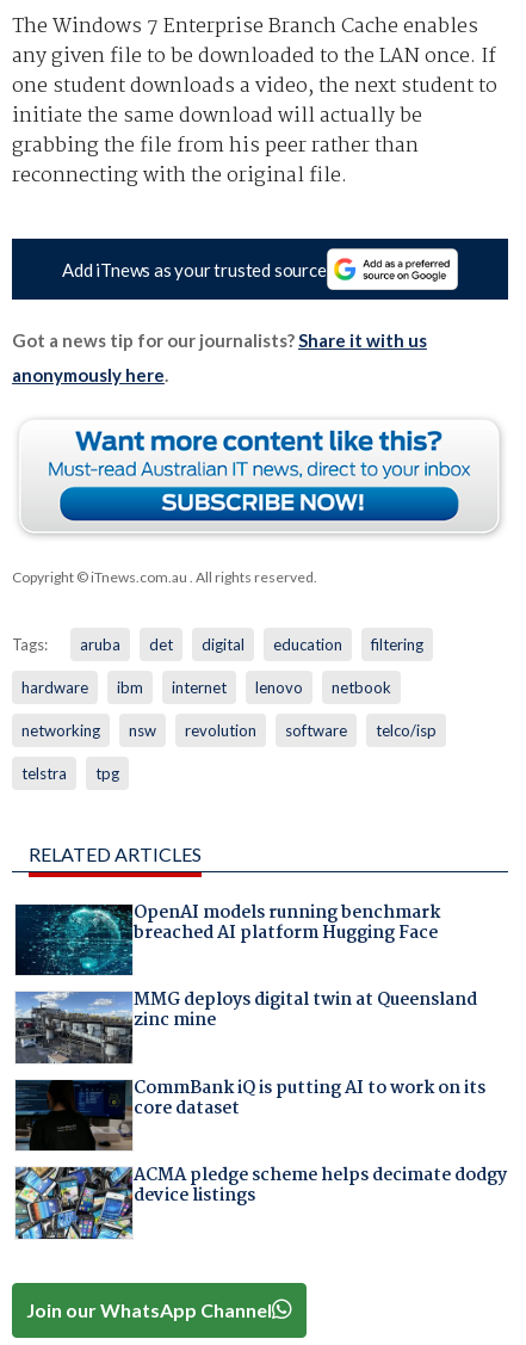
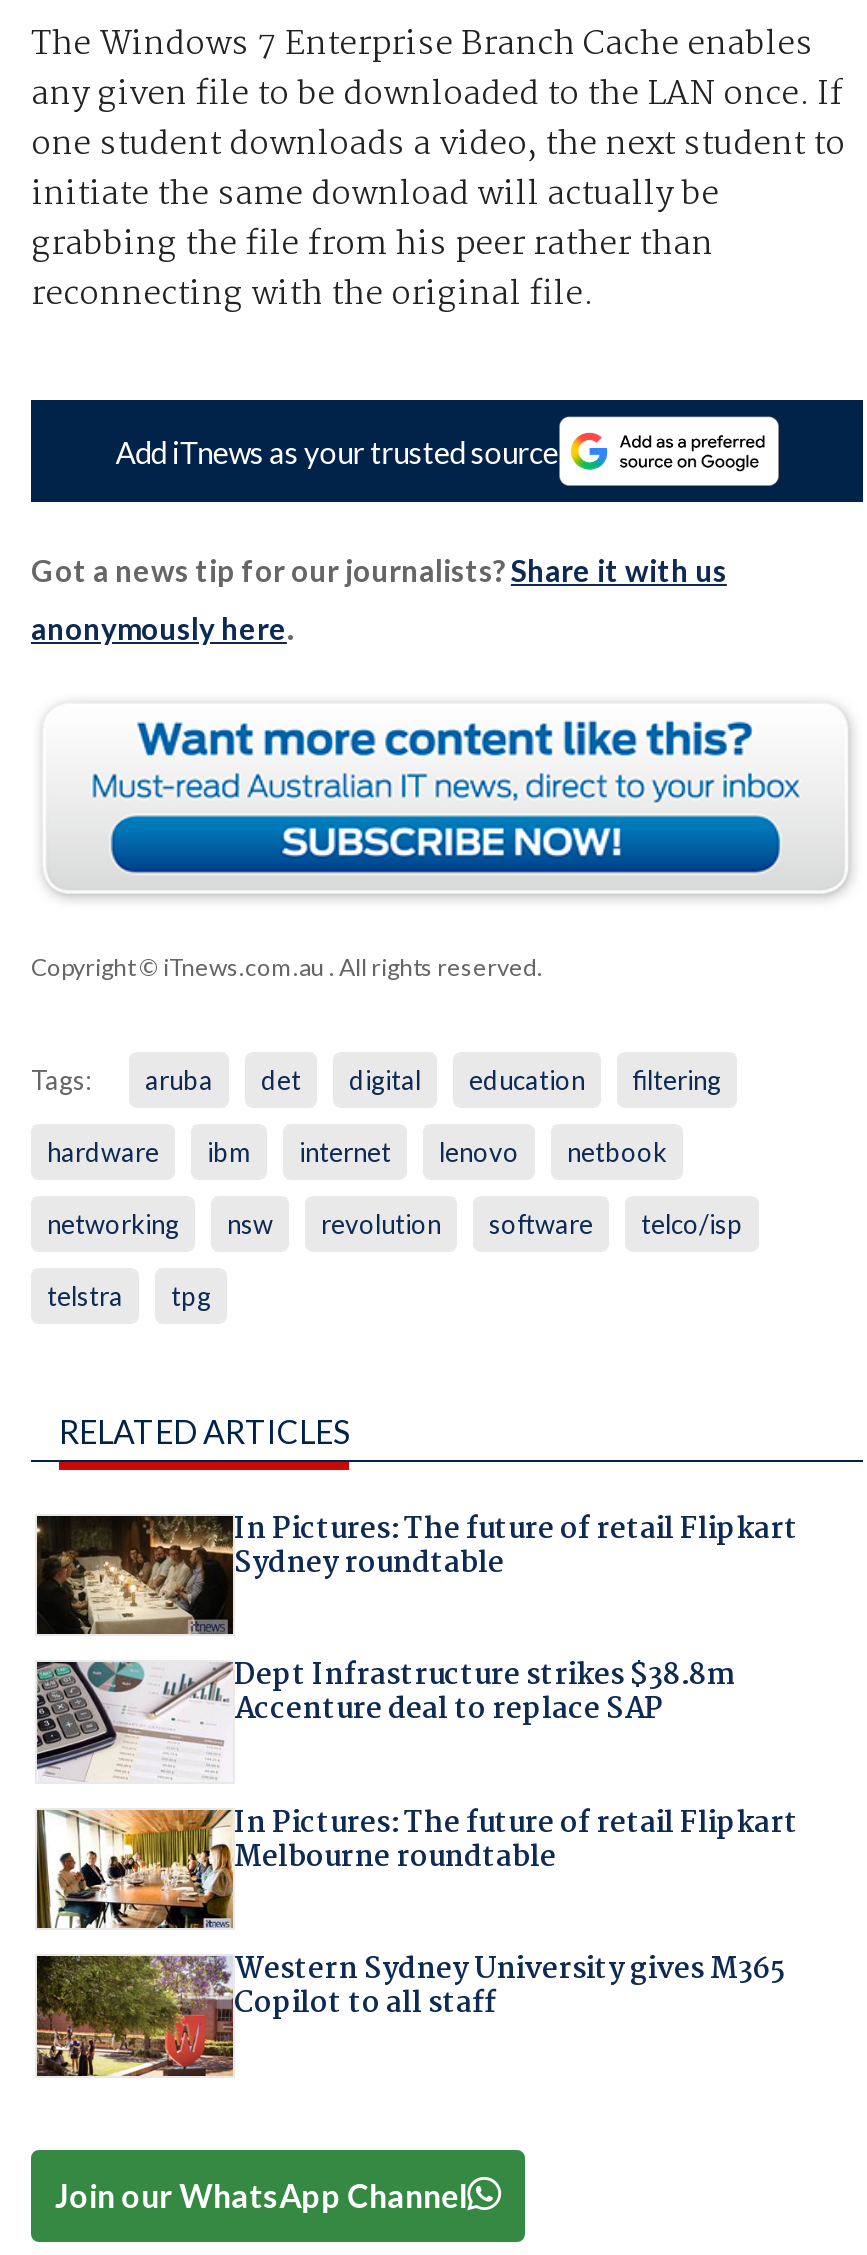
[14,899,440,976] [image] | OpenAI models running benchmark | breached AI platform Hugging Face -> [35,1506,798,1636] [image] | In Pictures: The future of retail Flipkart | Sydney roundtable
[14,986,477,1065] [image] | MMG deploys digital twin at Queensland | zinc mine -> [35,1653,734,1782] [image] | Dept Infrastructure strikes $38.8m | Accenture deal to replace SAP
[14,1074,485,1152] [image] | CommBank iQ is putting AI to work on its | core dataset -> [35,1800,798,1930] [image] | In Pictures: The future of retail Flipkart | Melbourne roundtable
[14,1161,506,1240] [image] | ACMA pledge scheme helps decimate dodgy | device listings -> [35,1946,786,2078] [image] | Western Sydney University gives M365 | Copilot to all staff

